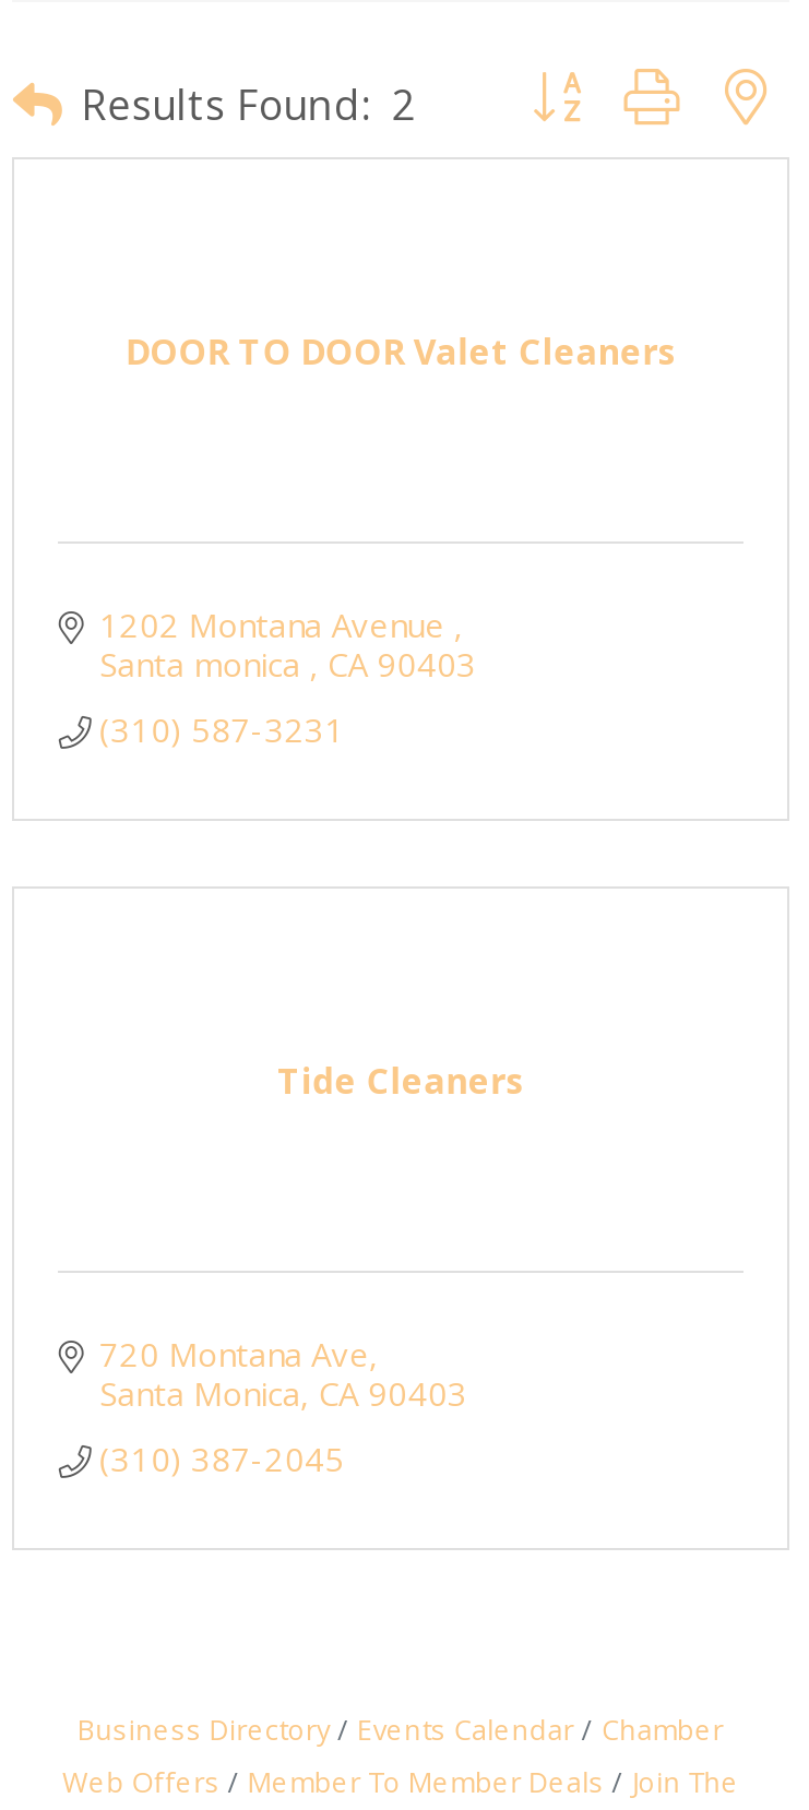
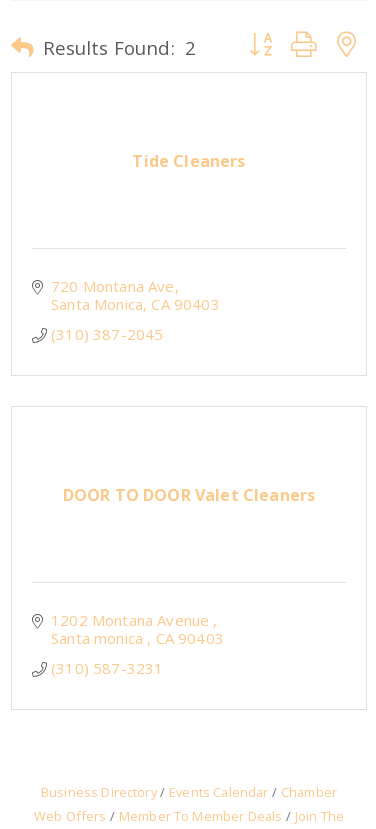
moved [125,326,676,374] -> [63,483,315,505]: DOOR TO DOOR Valet Cleaners
moved [100,603,477,751] -> [51,610,224,678]: 1202 Montana Avenue | Santa monica CA 90403 | (310) 587-3231
moved [100,1056,524,1480] -> [51,149,245,344]: Tide Cleaners | 720 Montana Ave | Santa Monica CA 90403 | (310) 387-2045

